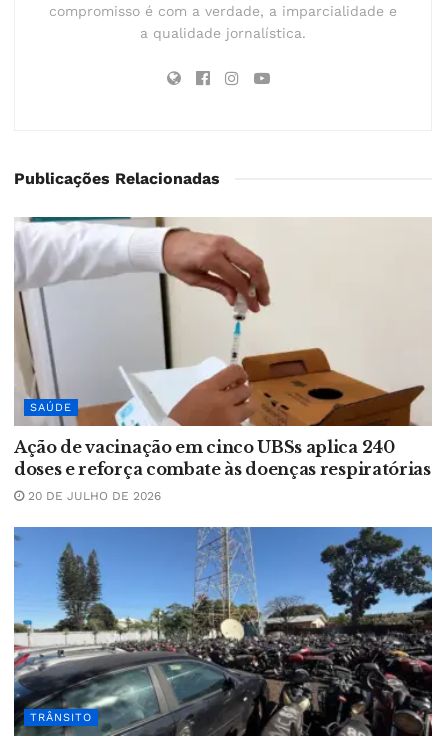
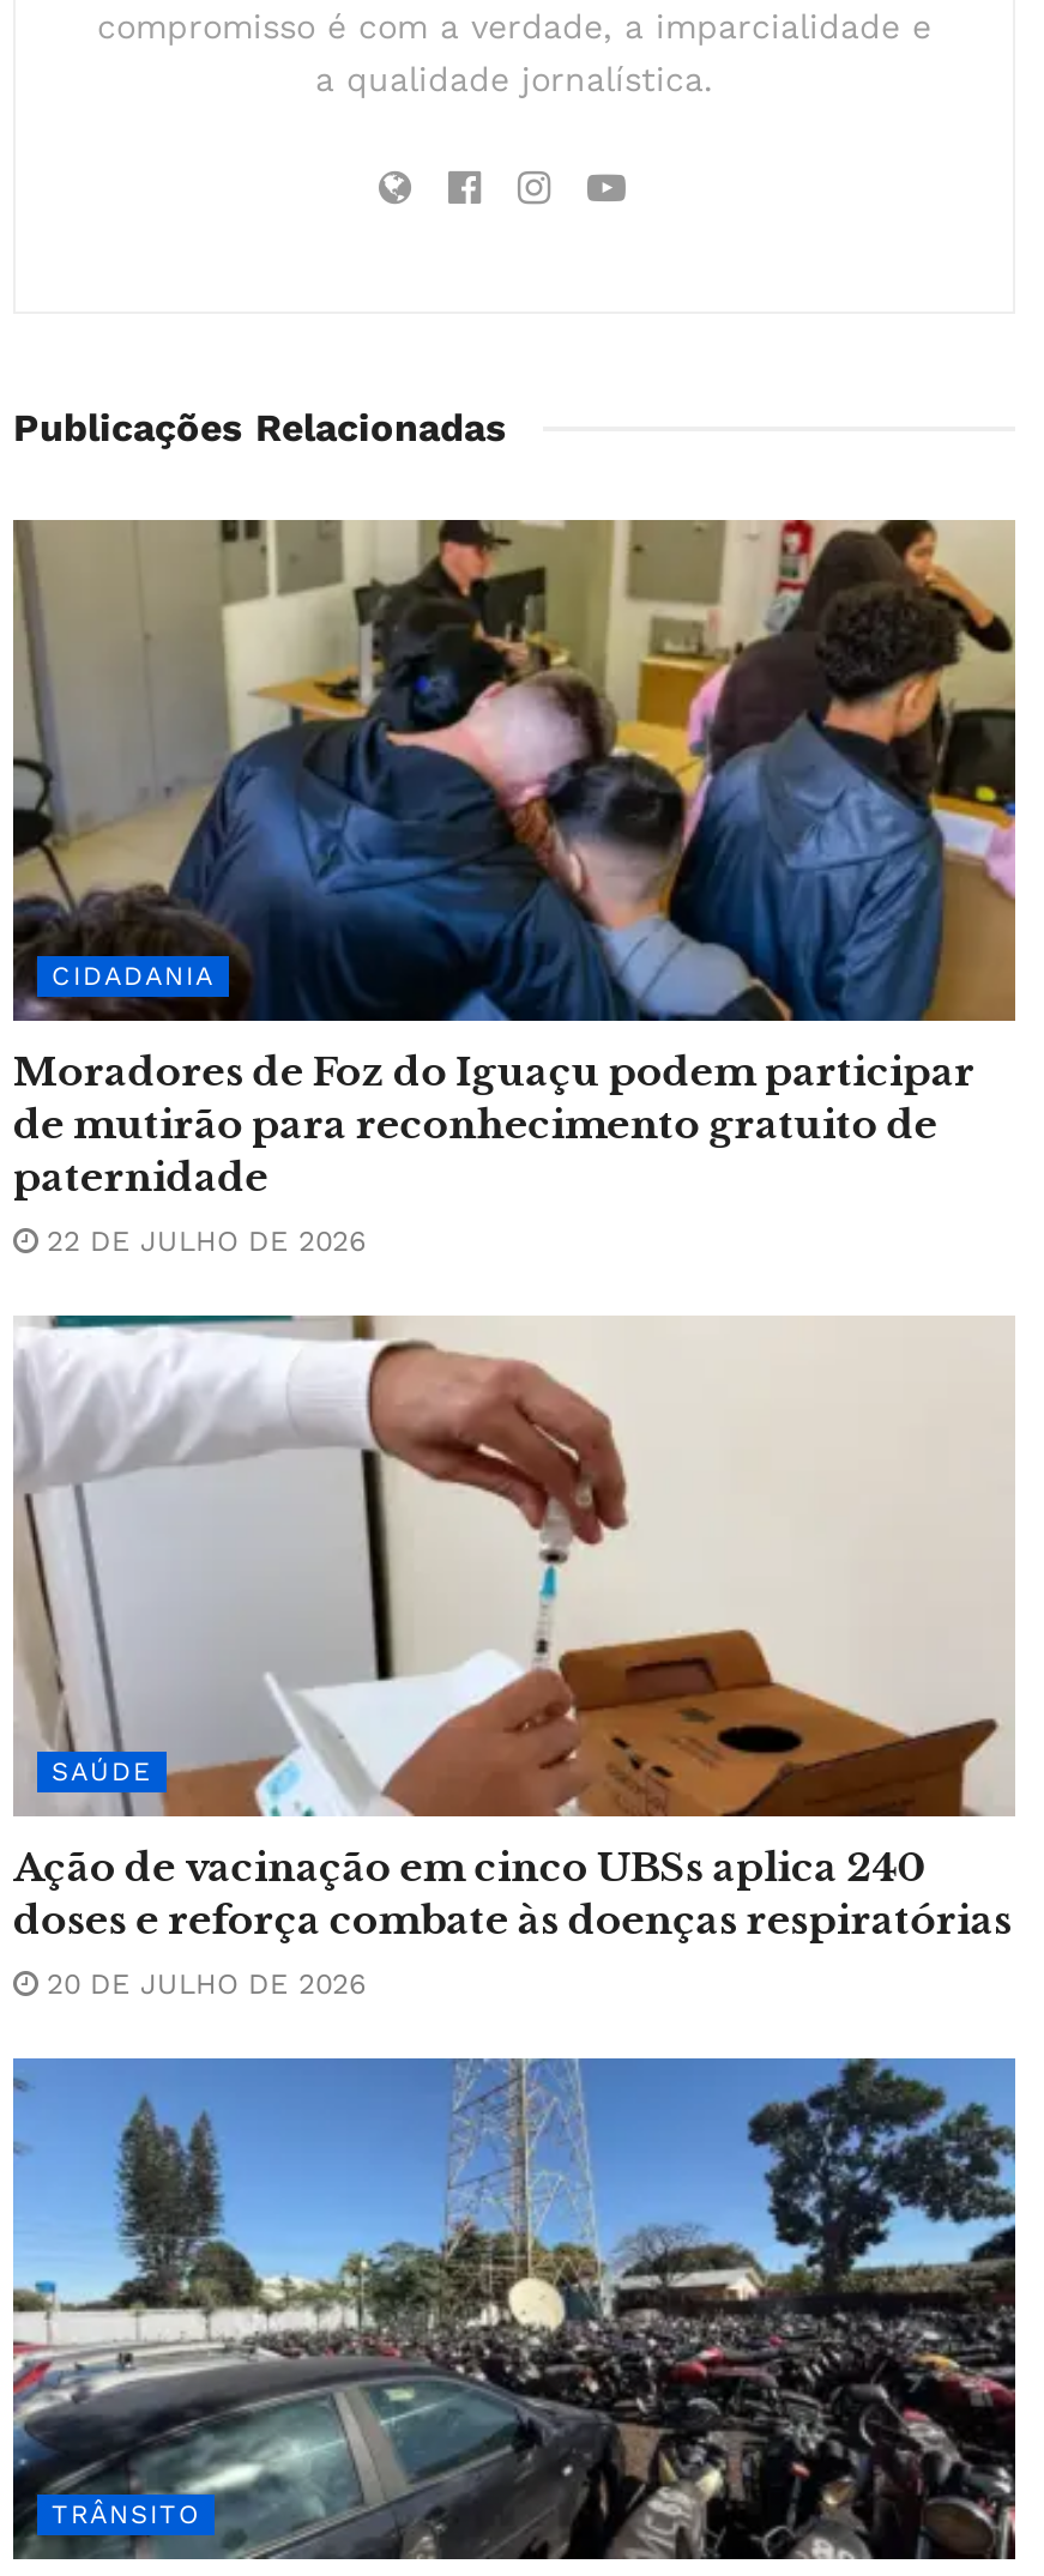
none -> [11,518,1018,1259] [image] | CIDADANIA | Moradores de Foz do Iguaçu podem participar | de mutirão para reconhecimento gratuito de | paternidade | 22 DE JULHO DE 2026

